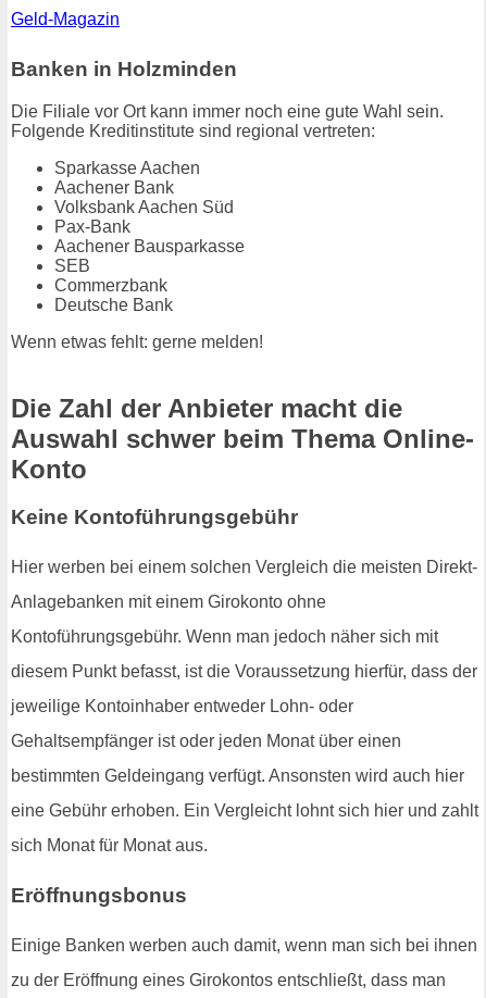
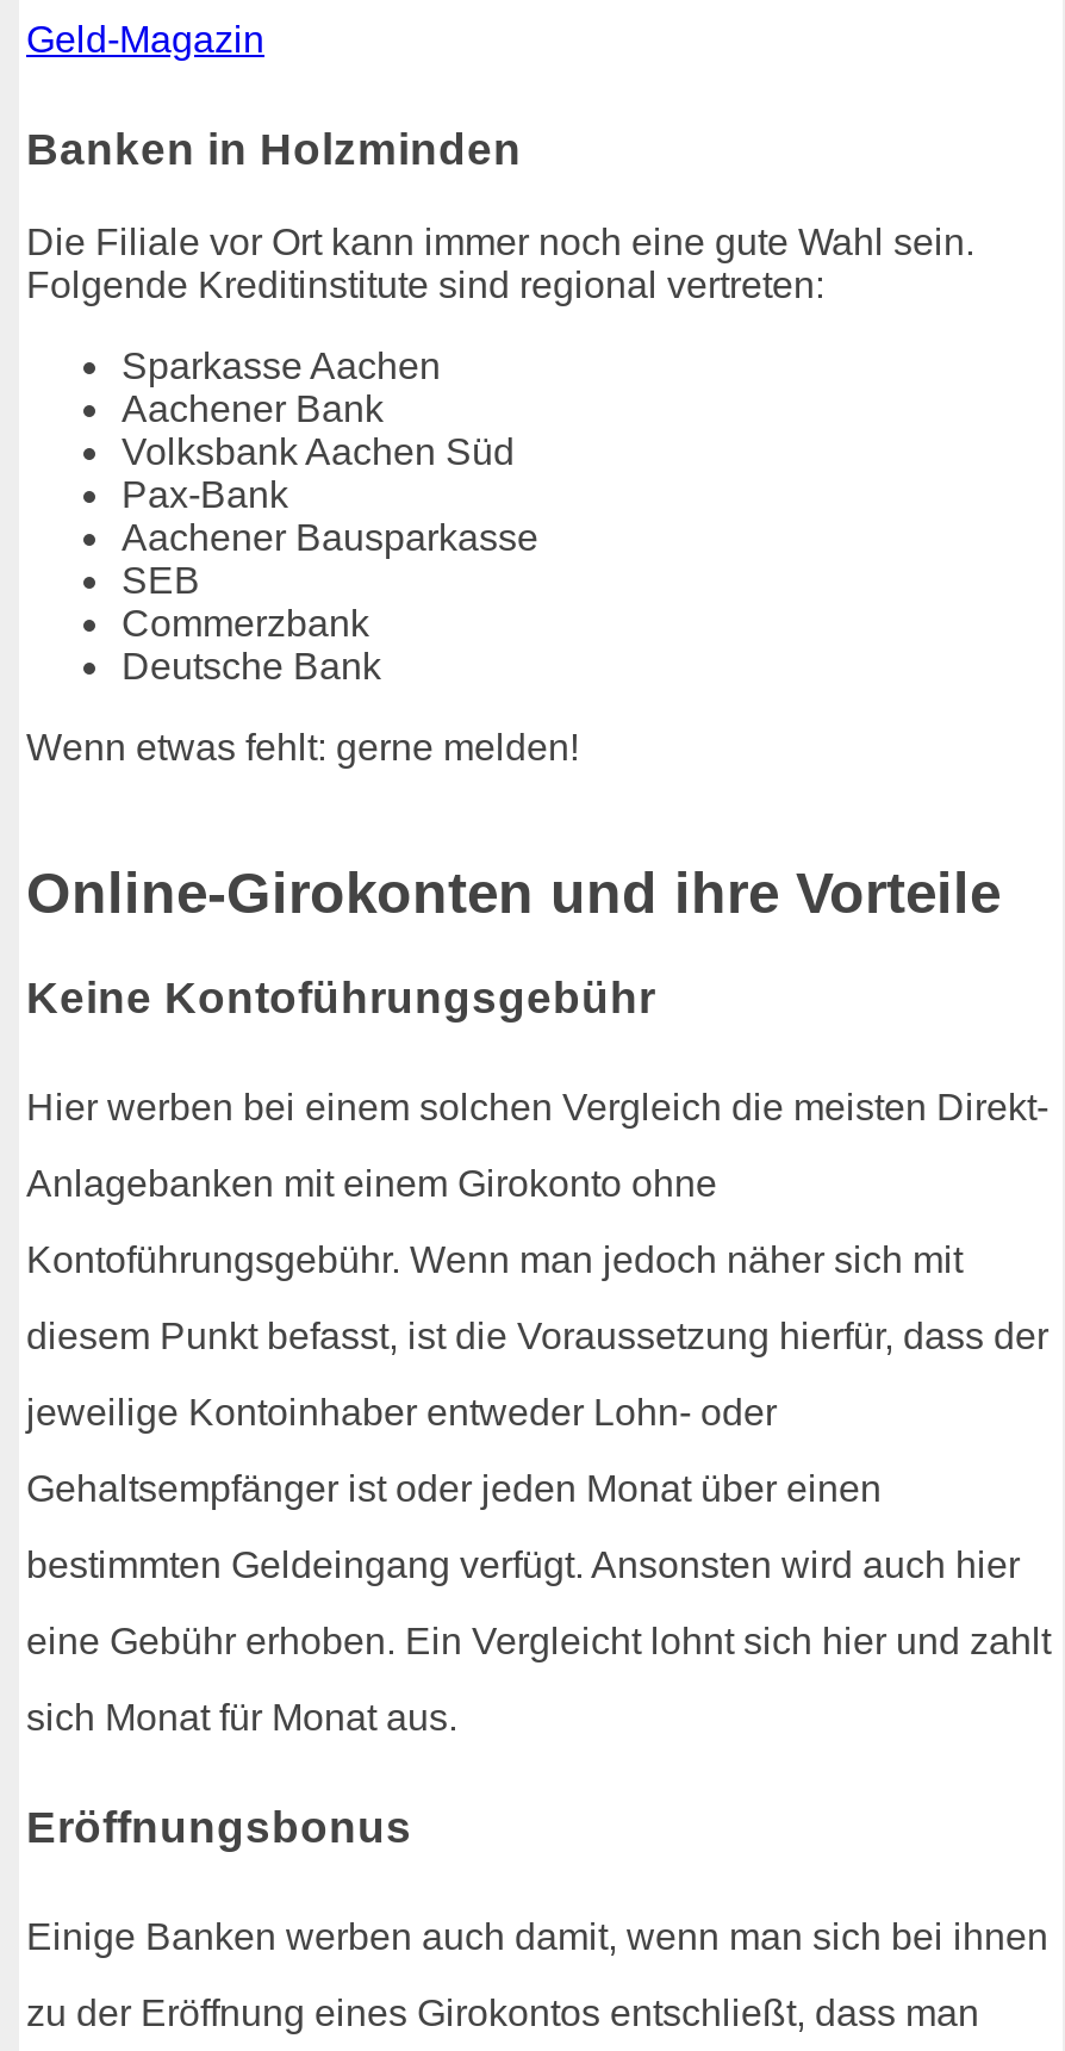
[11,393,474,483] Die Zahl der Anbieter macht die | Auswahl schwer beim Thema Online- | Konto -> [26,859,1001,924] Online-Girokonten und ihre Vorteile

